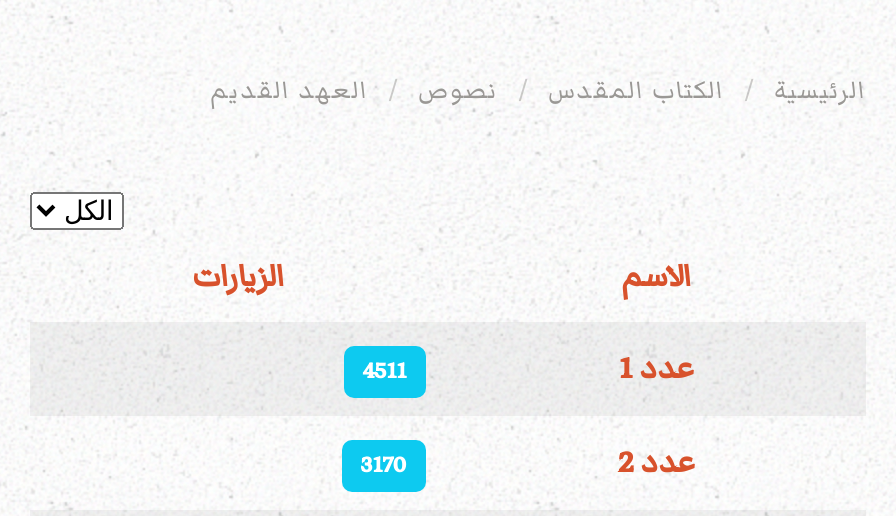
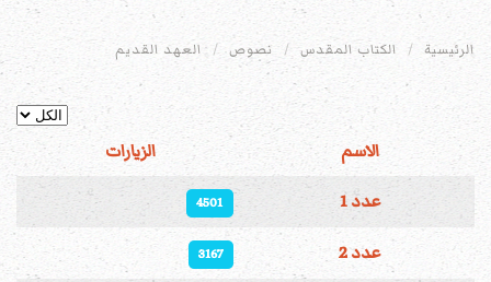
[362,353,406,389] 4511 -> [196,193,223,212] 4501
[360,447,406,483] 3170 -> [199,244,223,264] 3167

